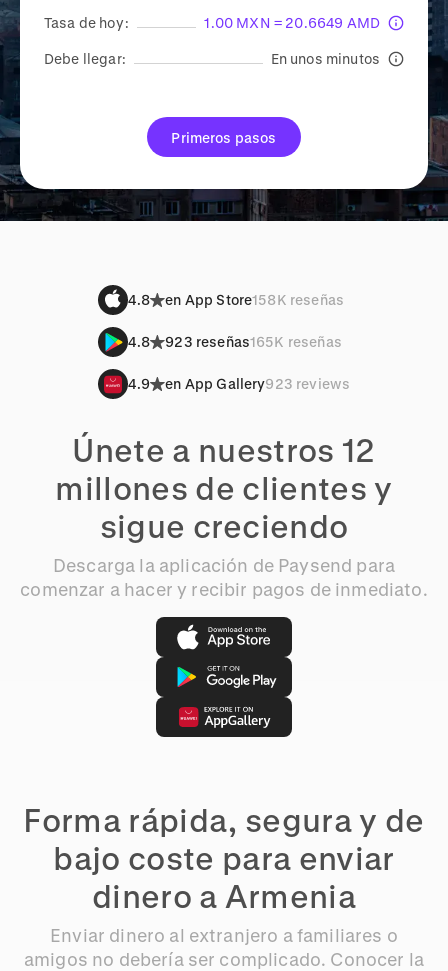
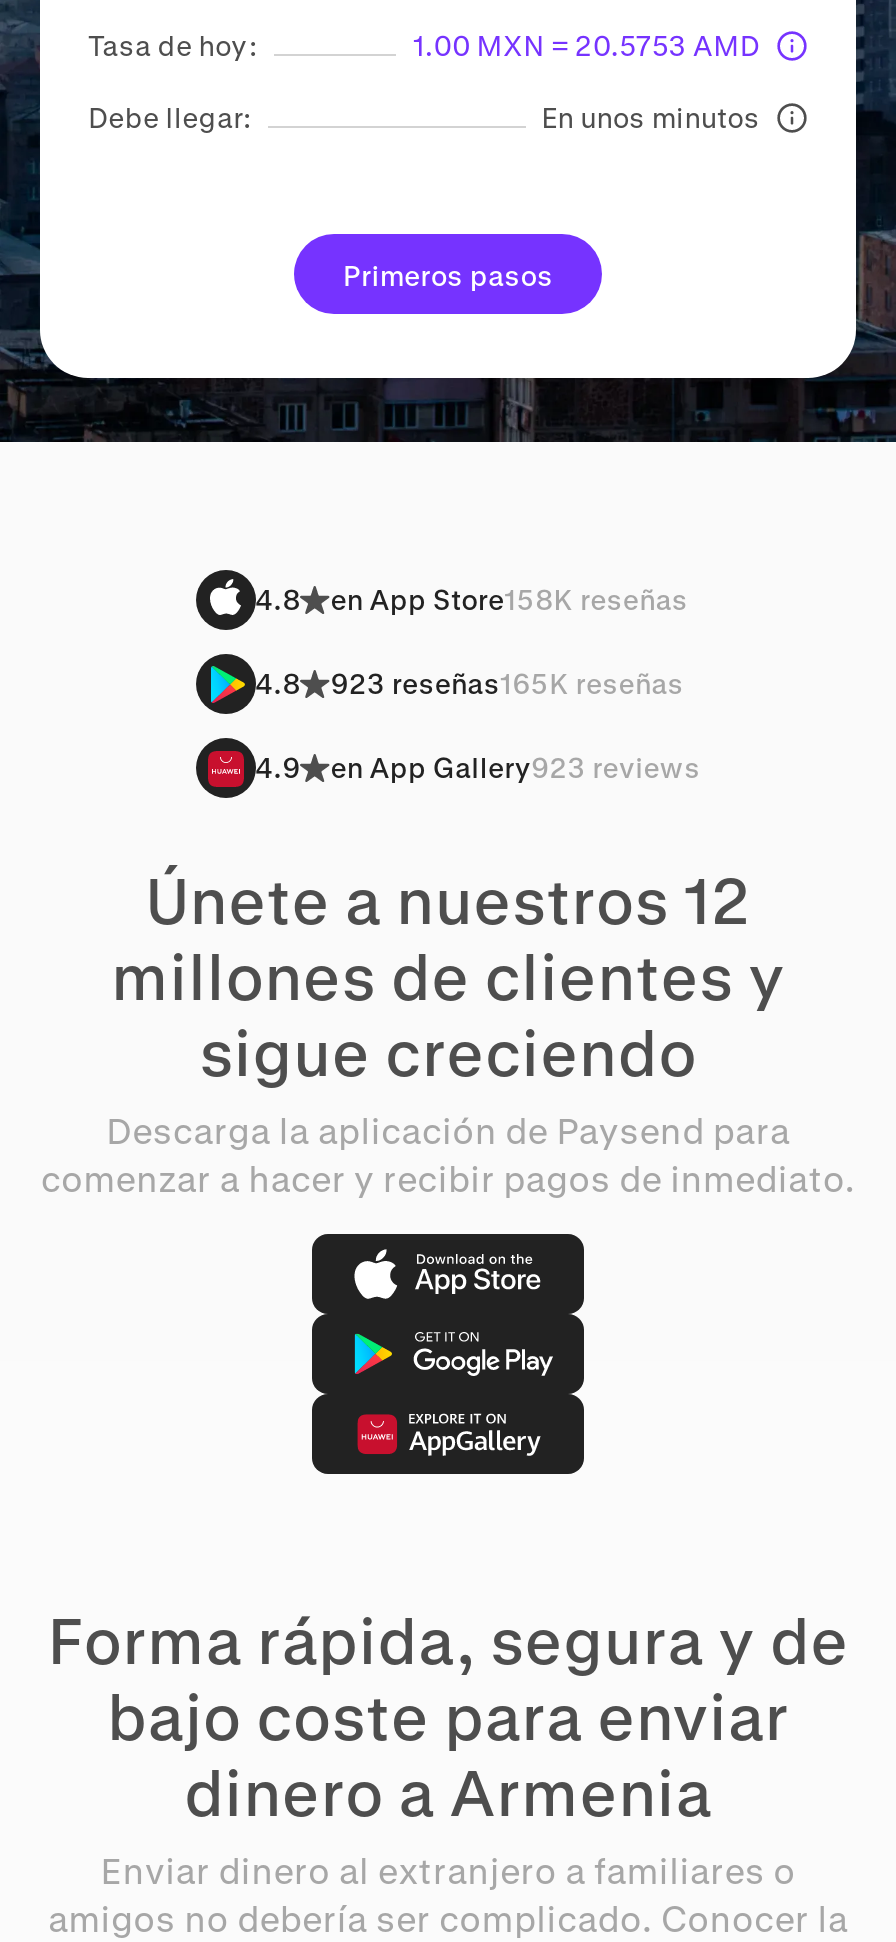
[204,14,380,31] 1.00 MXN = 20.6649 AMD -> [413,28,760,62] 1.00 MXN = 20.5753 AMD

